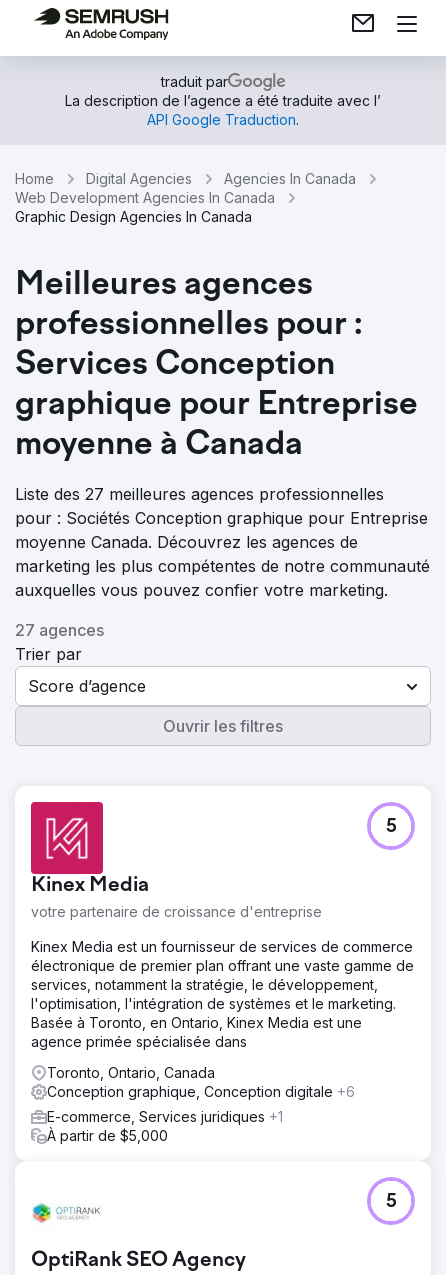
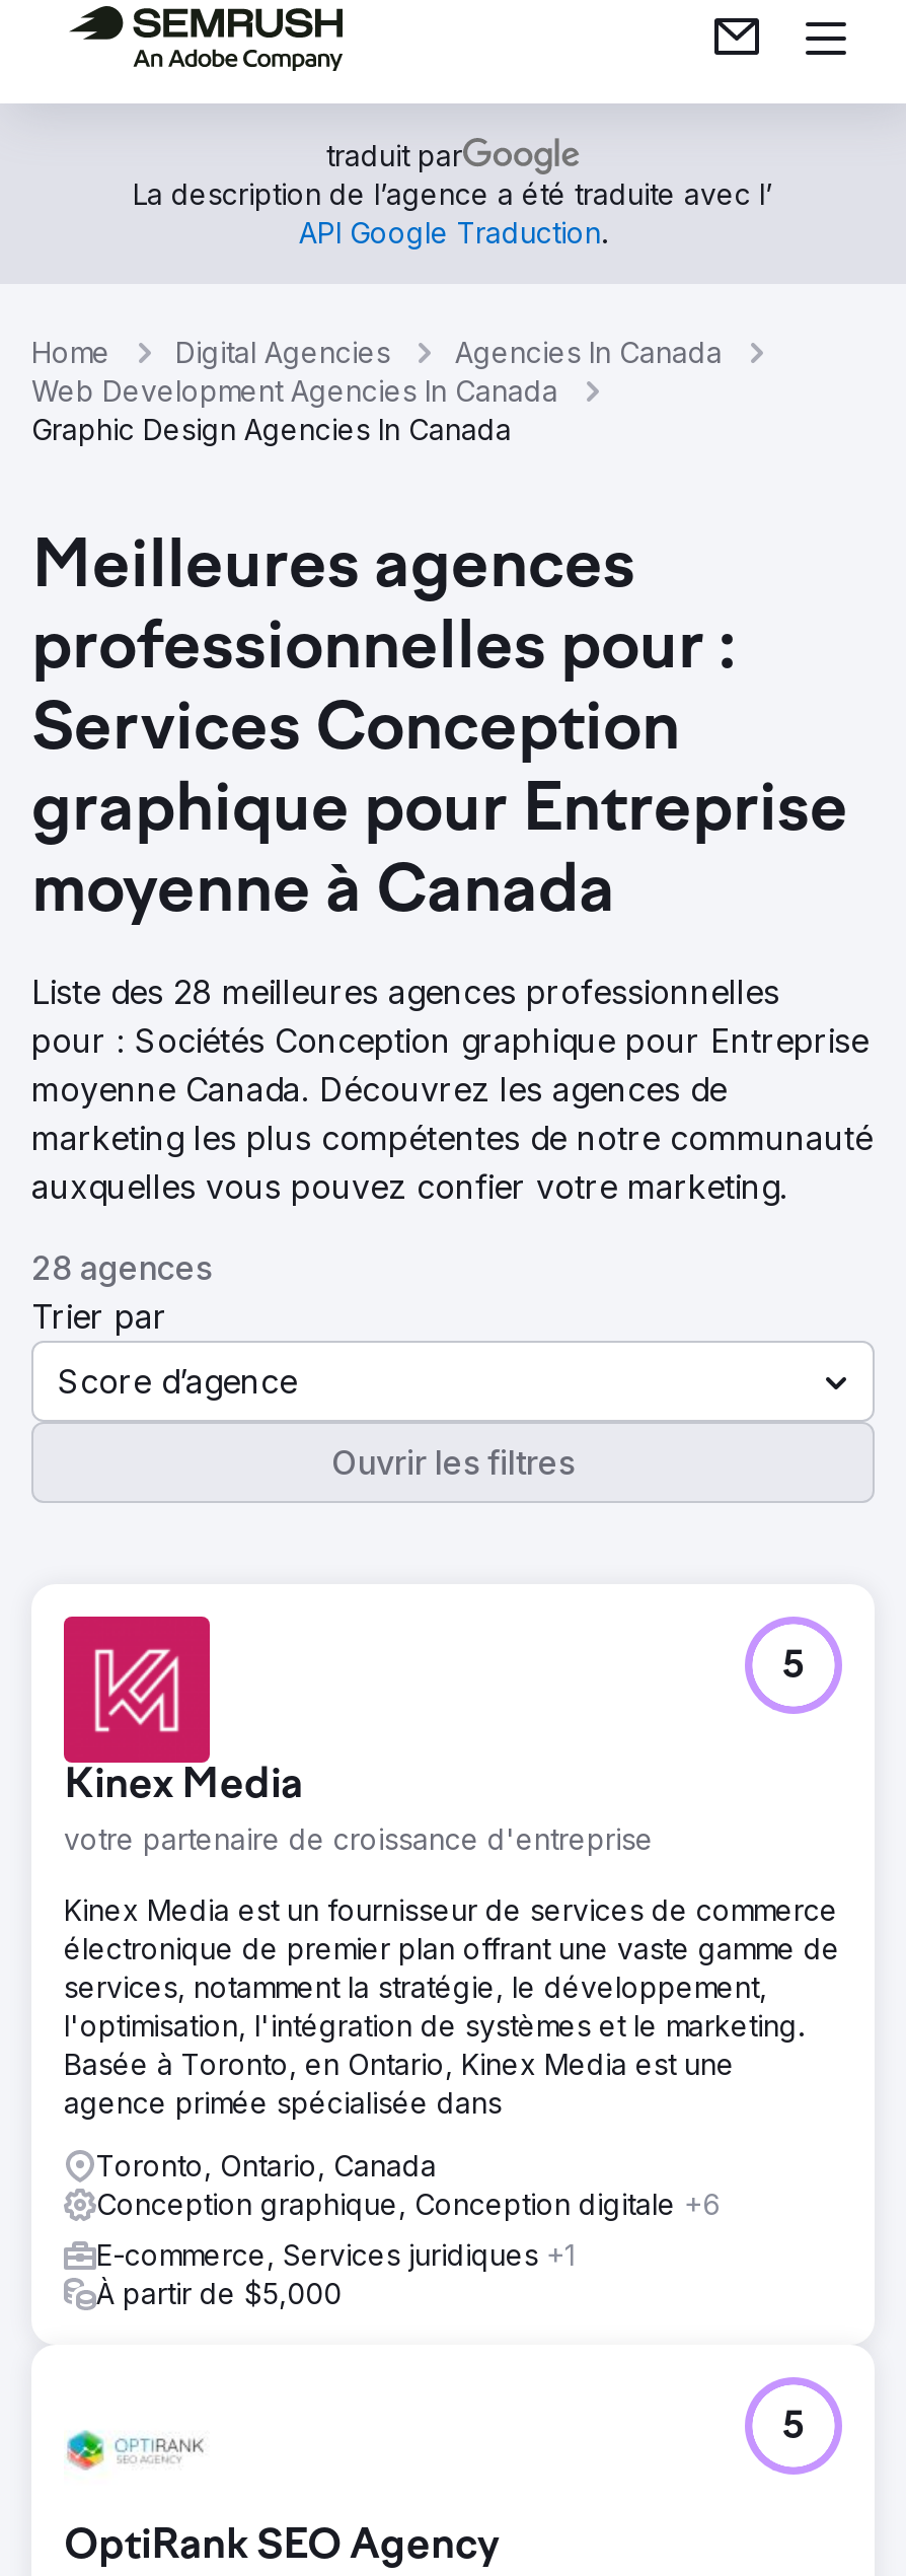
[15,484,384,504] Liste des 27 meilleures agences professionnelles -> [31,972,779,1012] Liste des 28 meilleures agences professionnelles
[15,620,104,640] 27 agences -> [31,1247,212,1288] 28 agences

